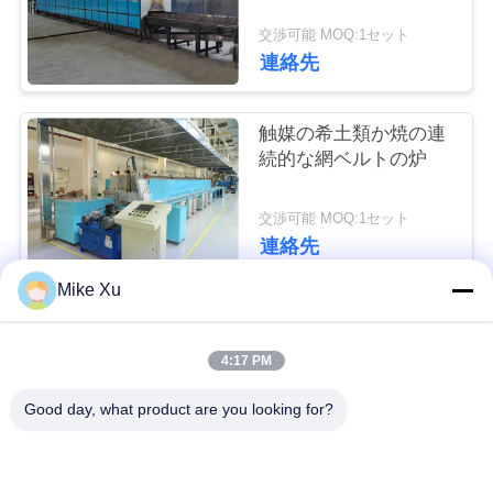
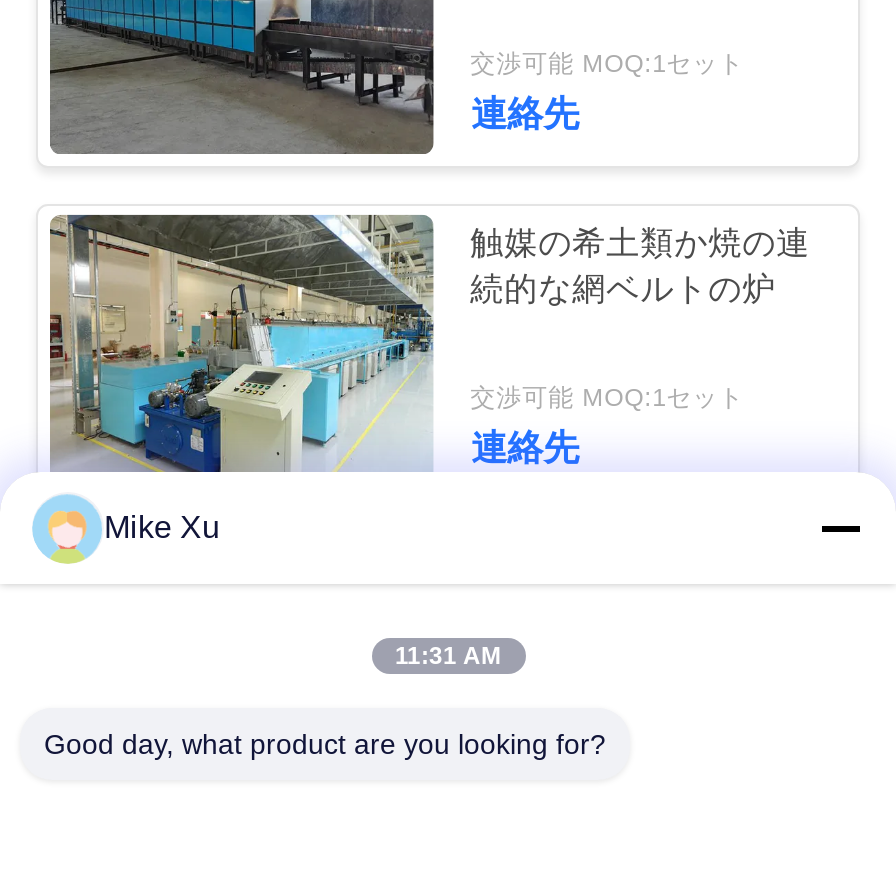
[221,353,272,368] 4:17 PM -> [395,642,501,670] 11:31 AM

